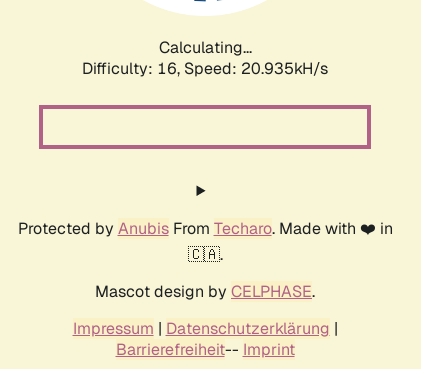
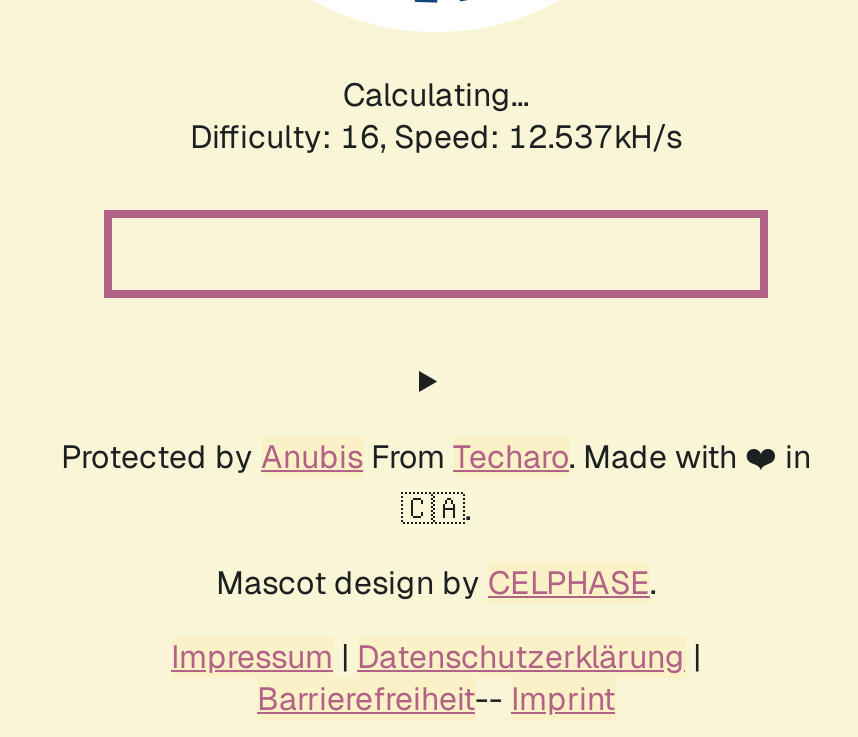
[82,58,328,79] Difficulty: 16, Speed: 20.935kH/s -> [190,116,682,158] Difficulty: 16, Speed: 12.537kH/s

